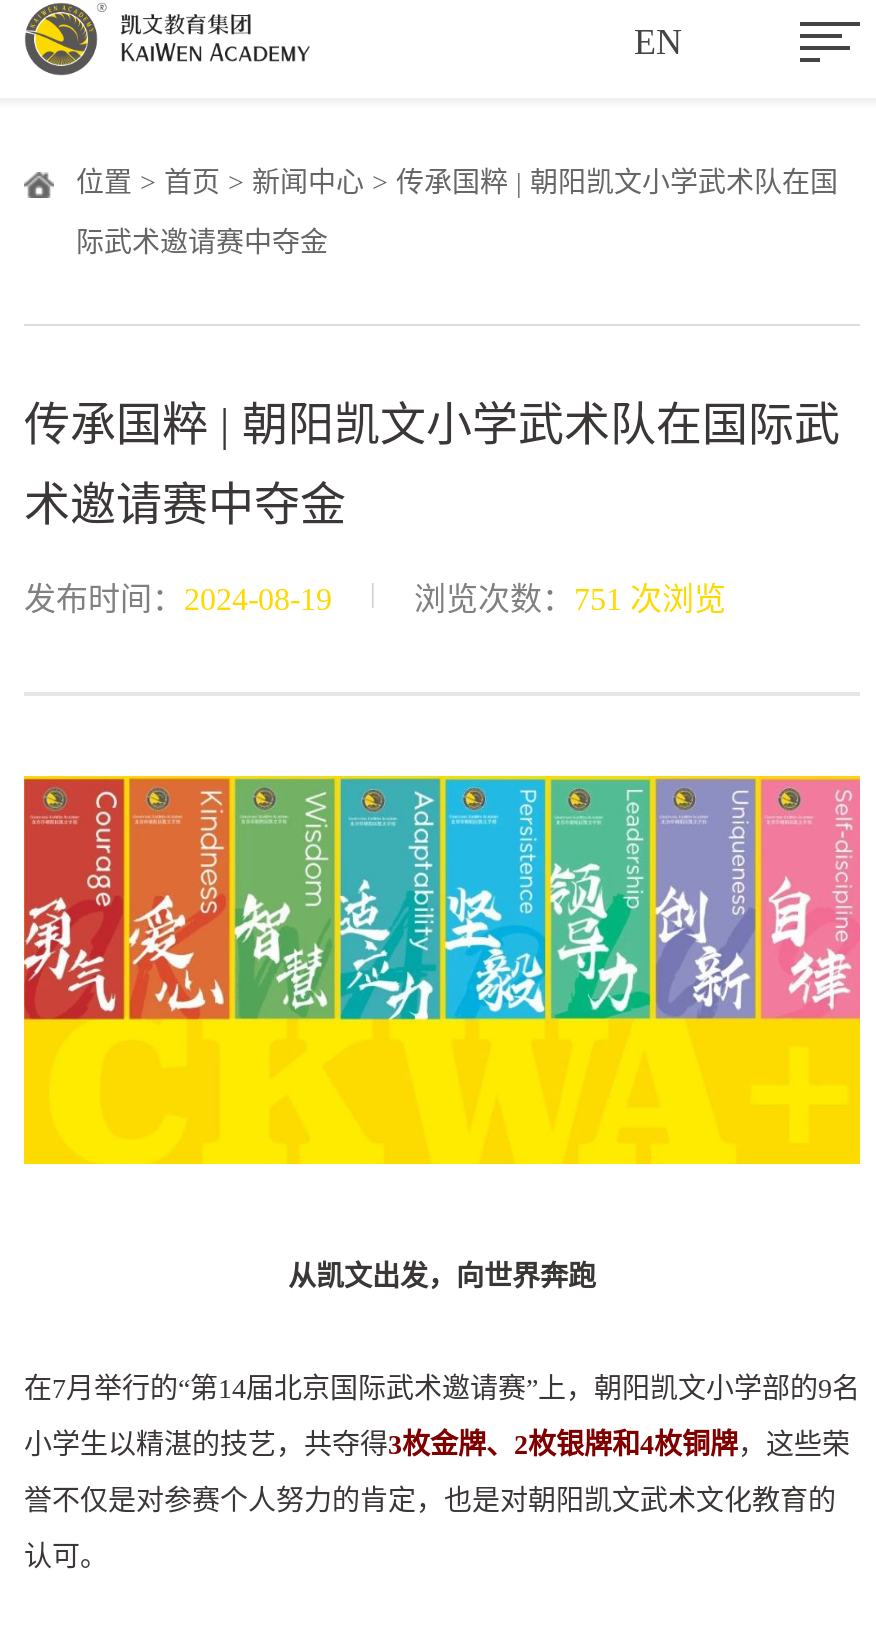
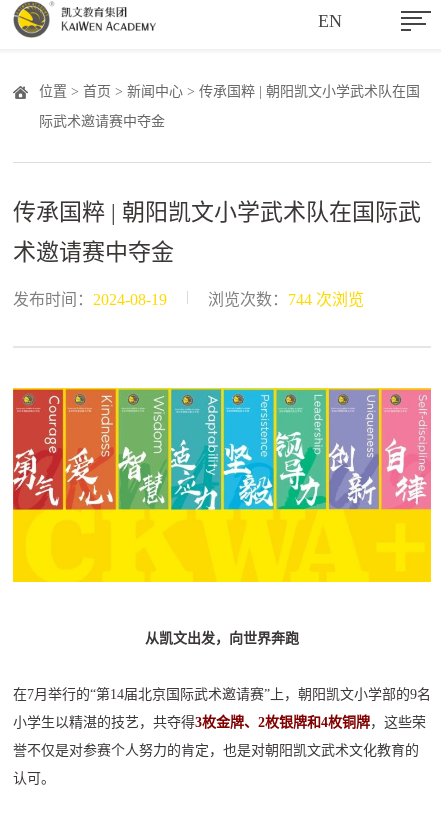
[406,582,726,616] 浏览次数：751 次浏览 -> [204,291,364,308] 浏览次数：744 次浏览

